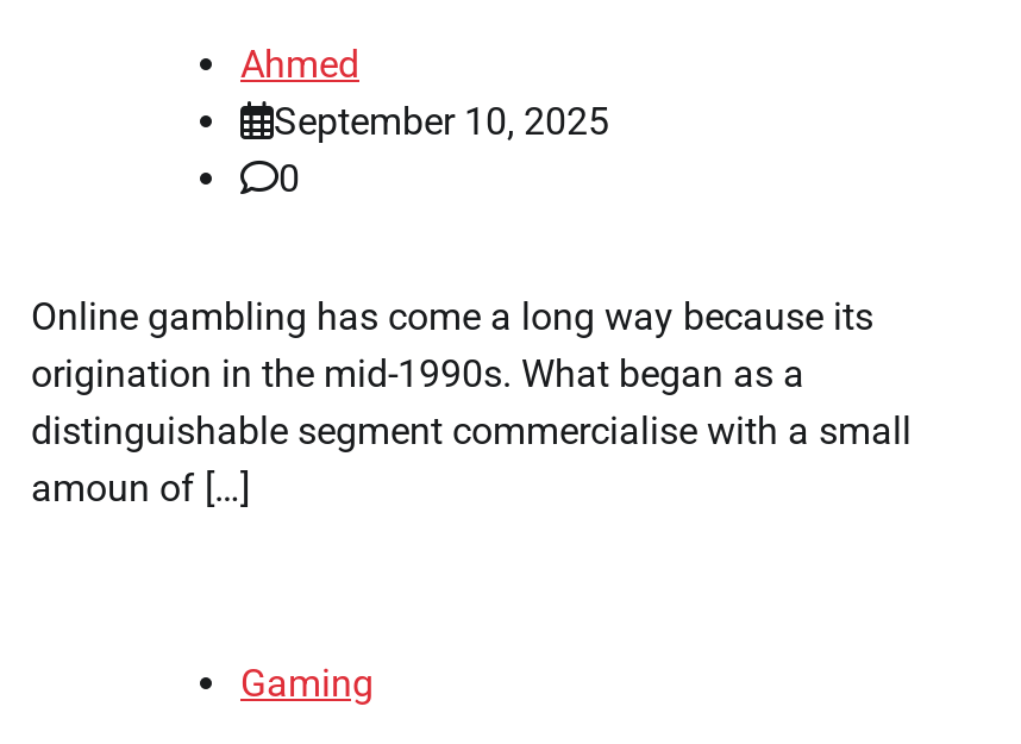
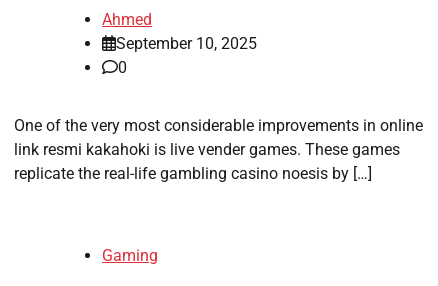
[31,293,912,509] Online gambling has come a long way because its | origination in the mid-1990s. What began as a | distinguishable segment commercialise with a small | amoun of […] -> [14,116,423,183] One of the very most considerable improvements in online | link resmi kakahoki is live vender games. These games | replicate the real-life gambling casino noesis by […]

